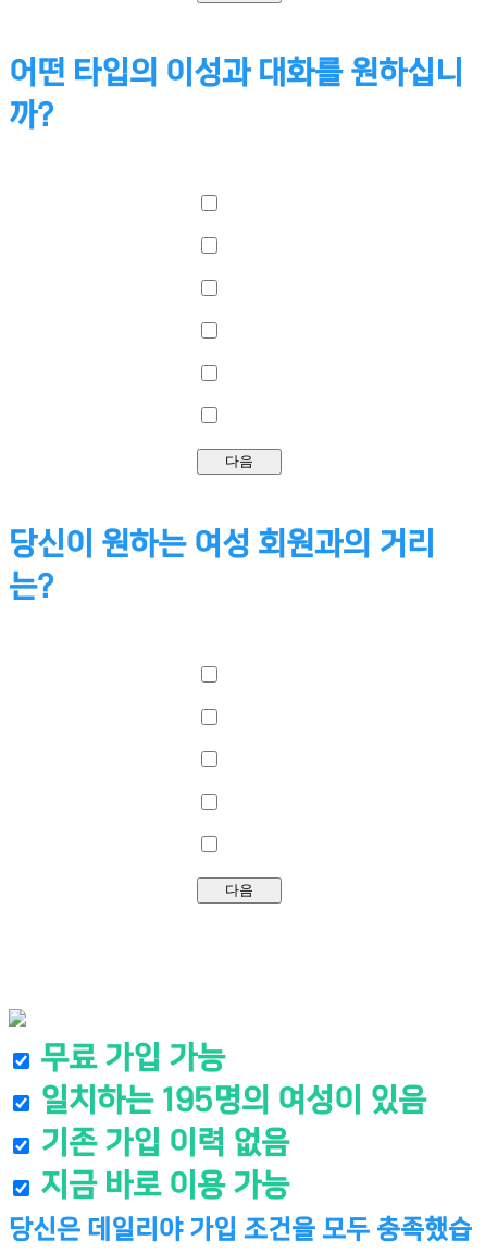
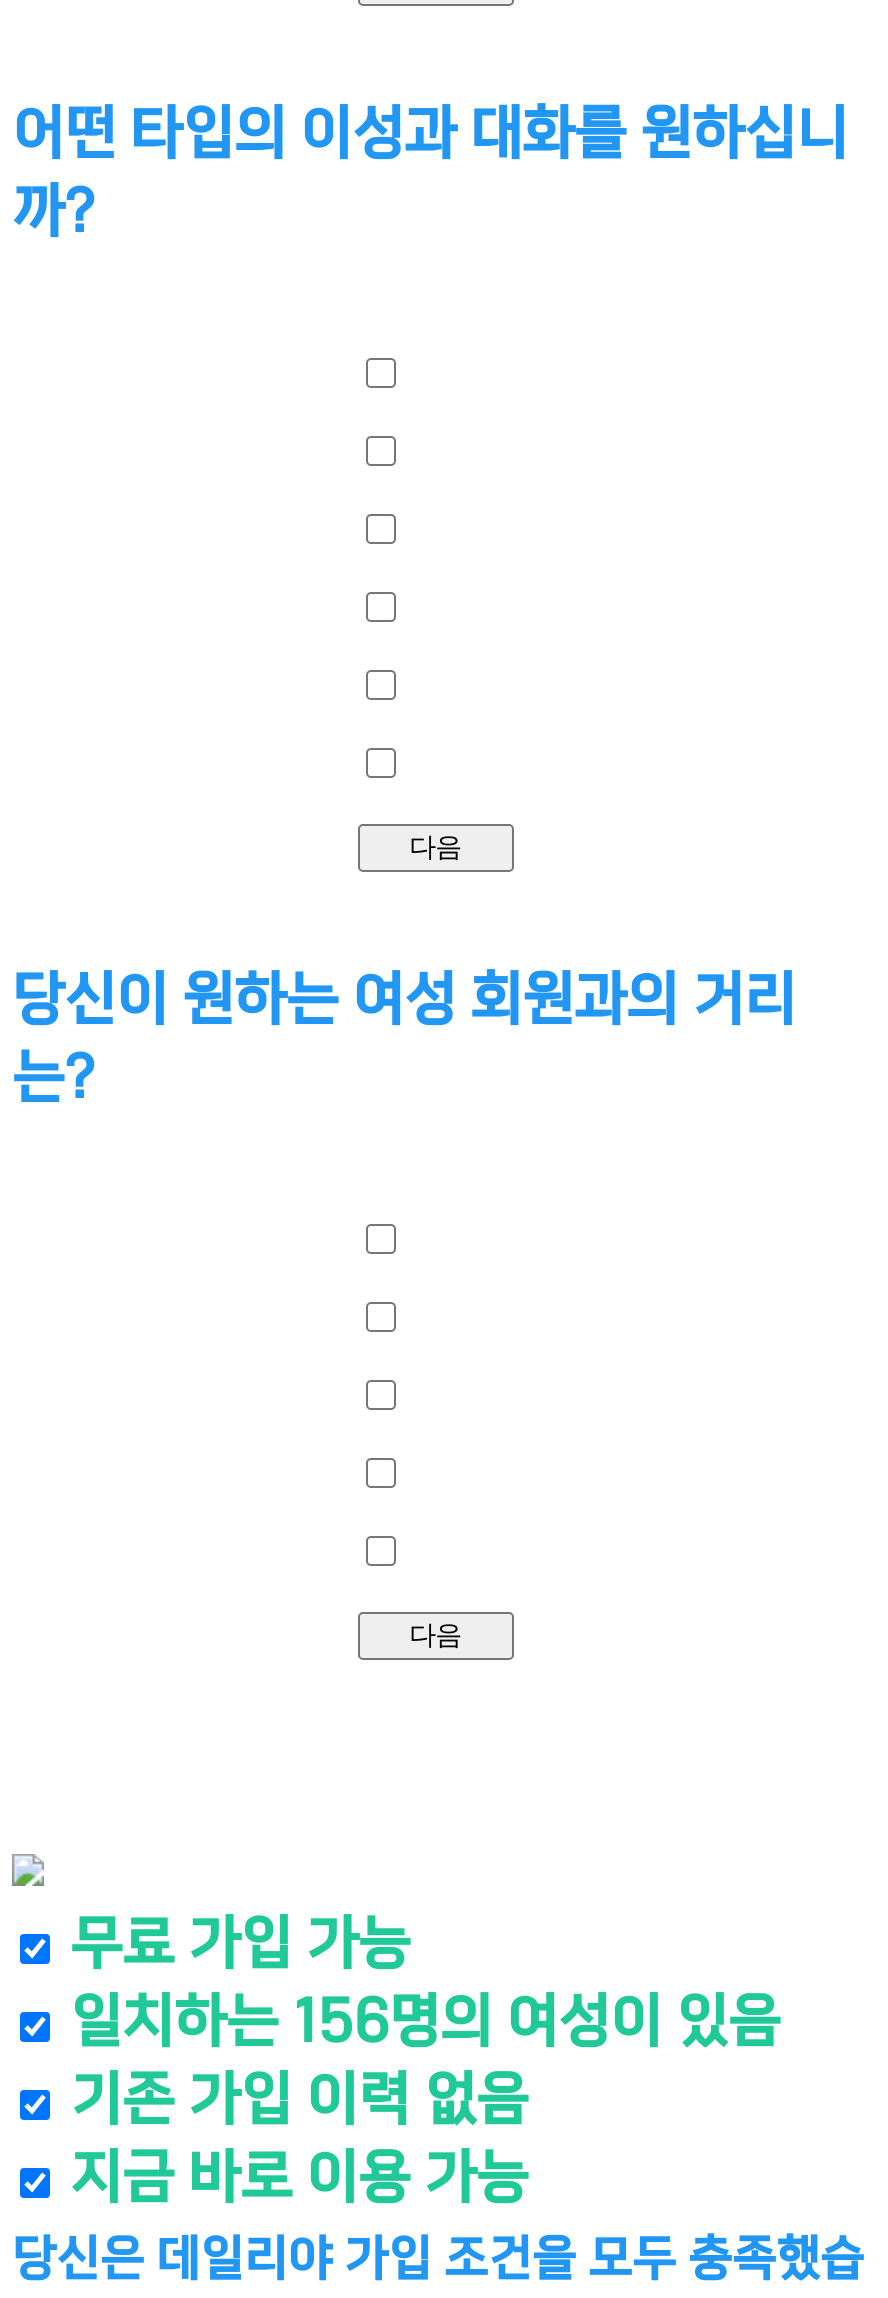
[40,1080,426,1119] 일치하는 195명의 여성이 있음 -> [70,1984,780,2056] 일치하는 156명의 여성이 있음

